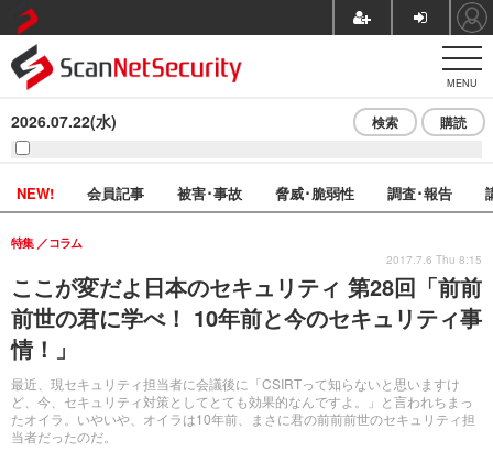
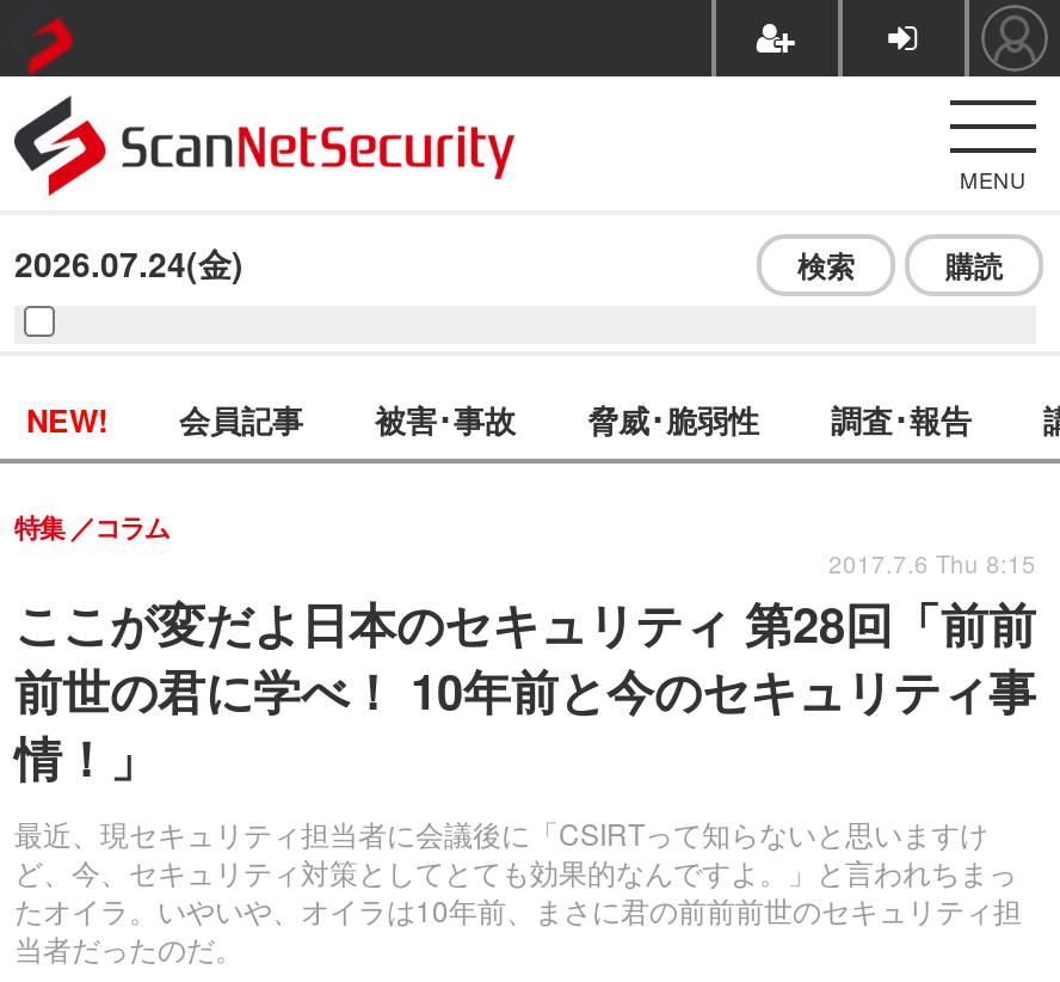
[11,110,117,132] 2026.07.22(水) -> [14,239,244,287] 2026.07.24(金)

